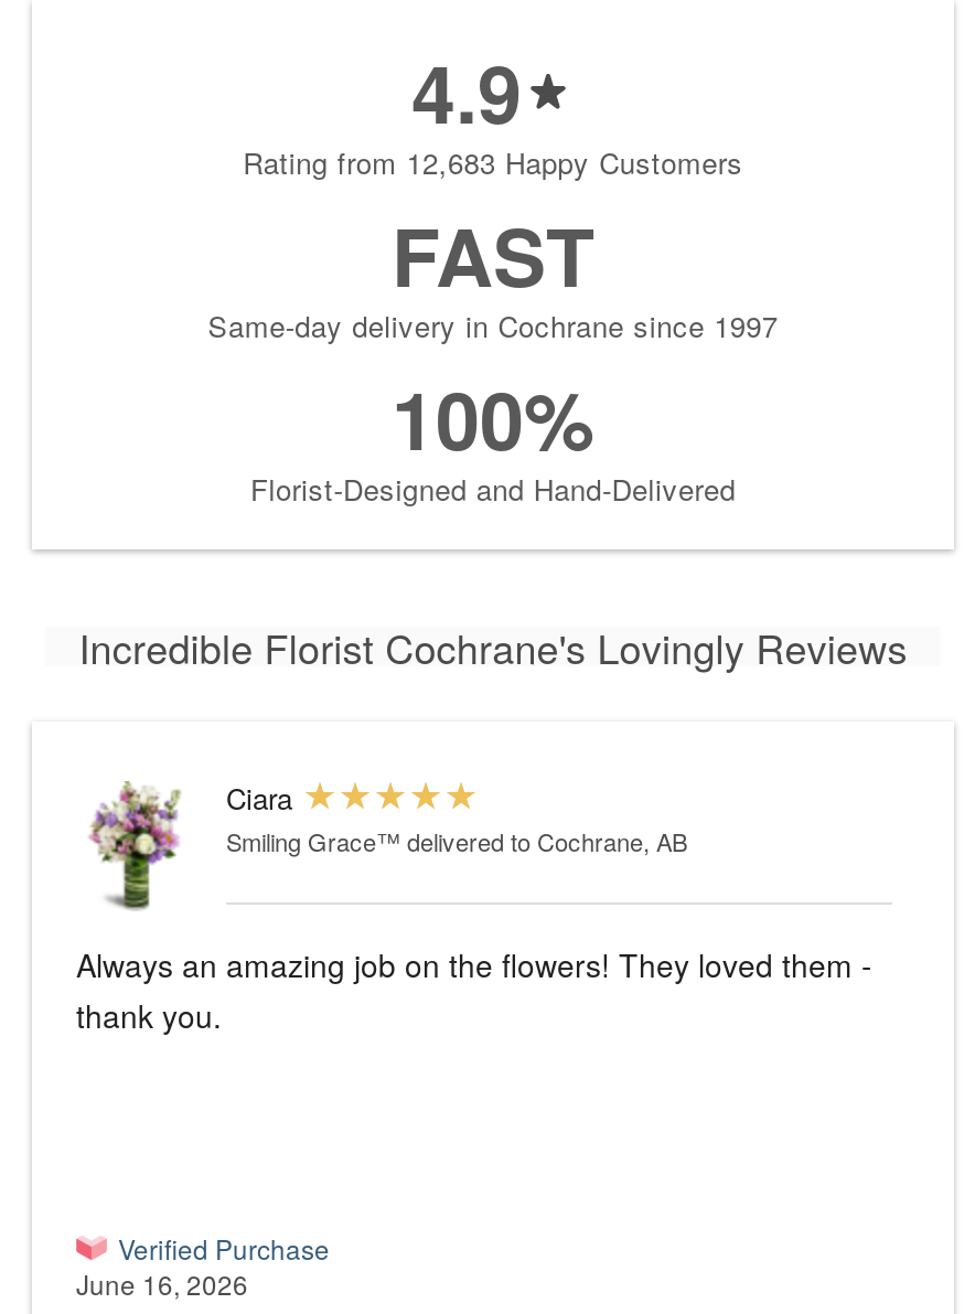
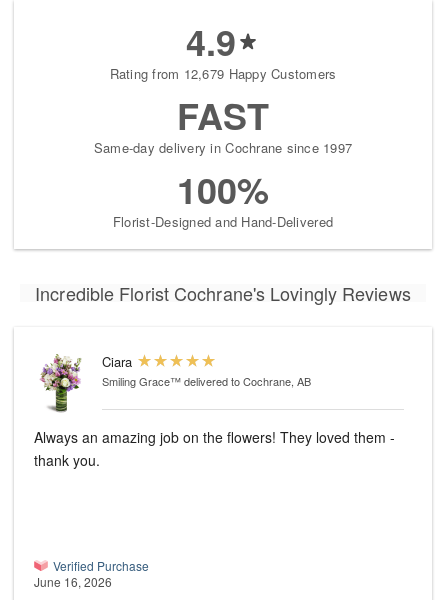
[243,142,743,184] Rating from 12,683 Happy Customers -> [110,64,336,83] Rating from 12,679 Happy Customers

